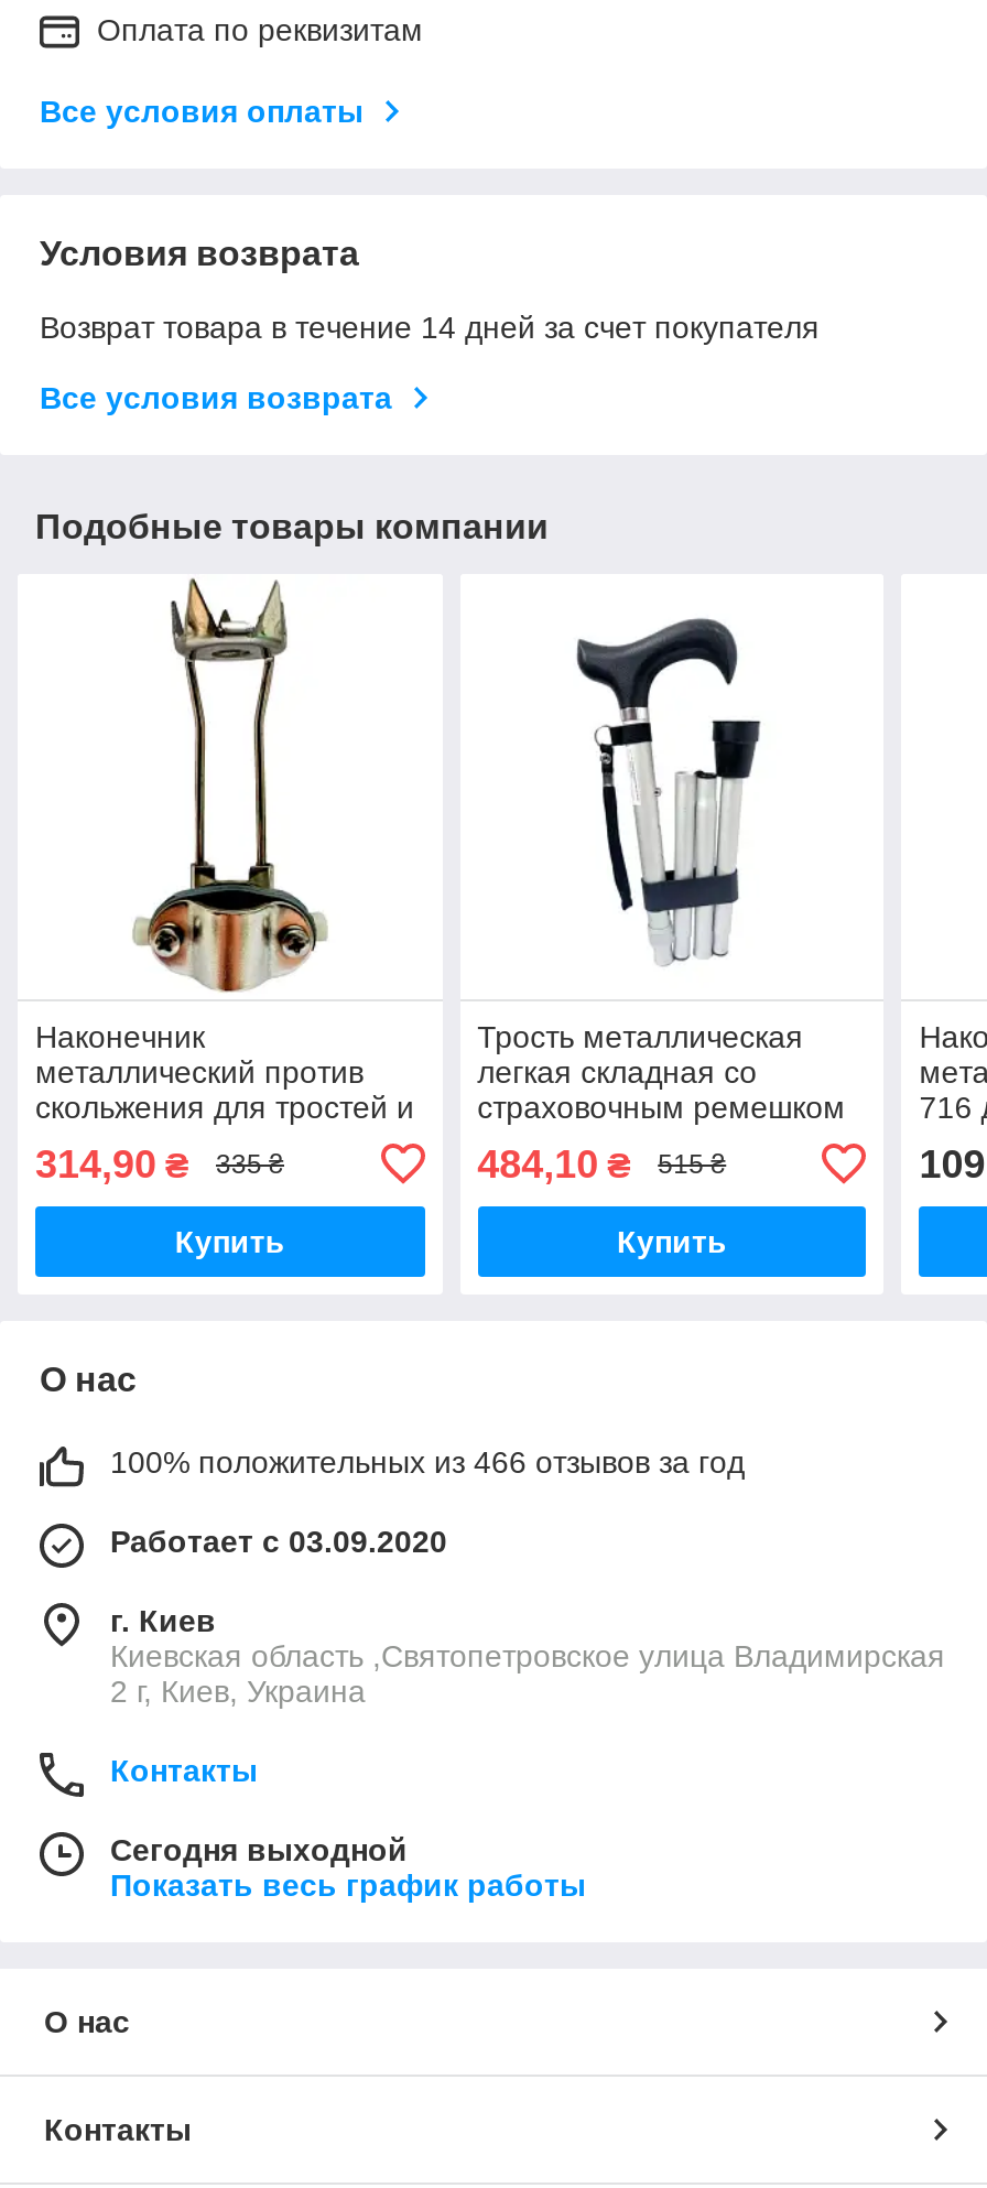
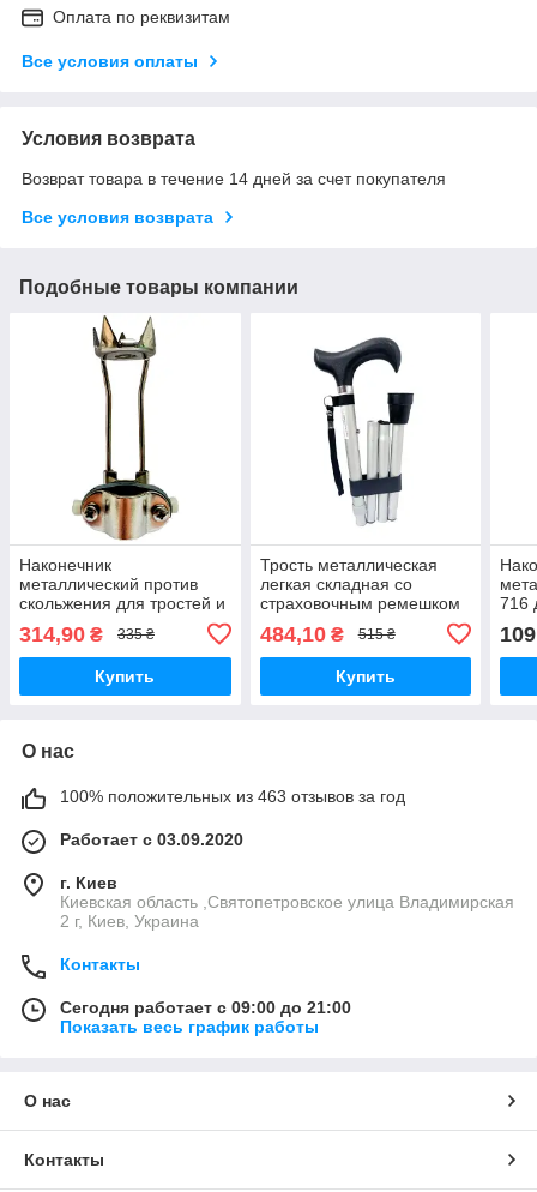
[110,1444,745,1479] 100% положительных из 466 отзывов за год -> [60,786,405,806] 100% положительных из 463 отзывов за год
[110,1832,408,1867] Сегодня выходной -> [60,997,351,1017] Сегодня работает с 09:00 до 21:00

